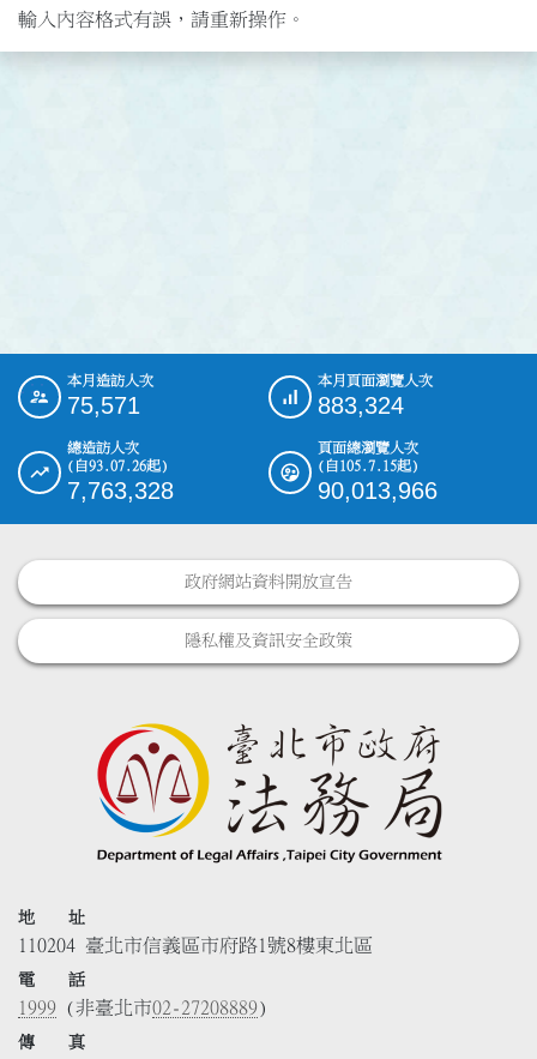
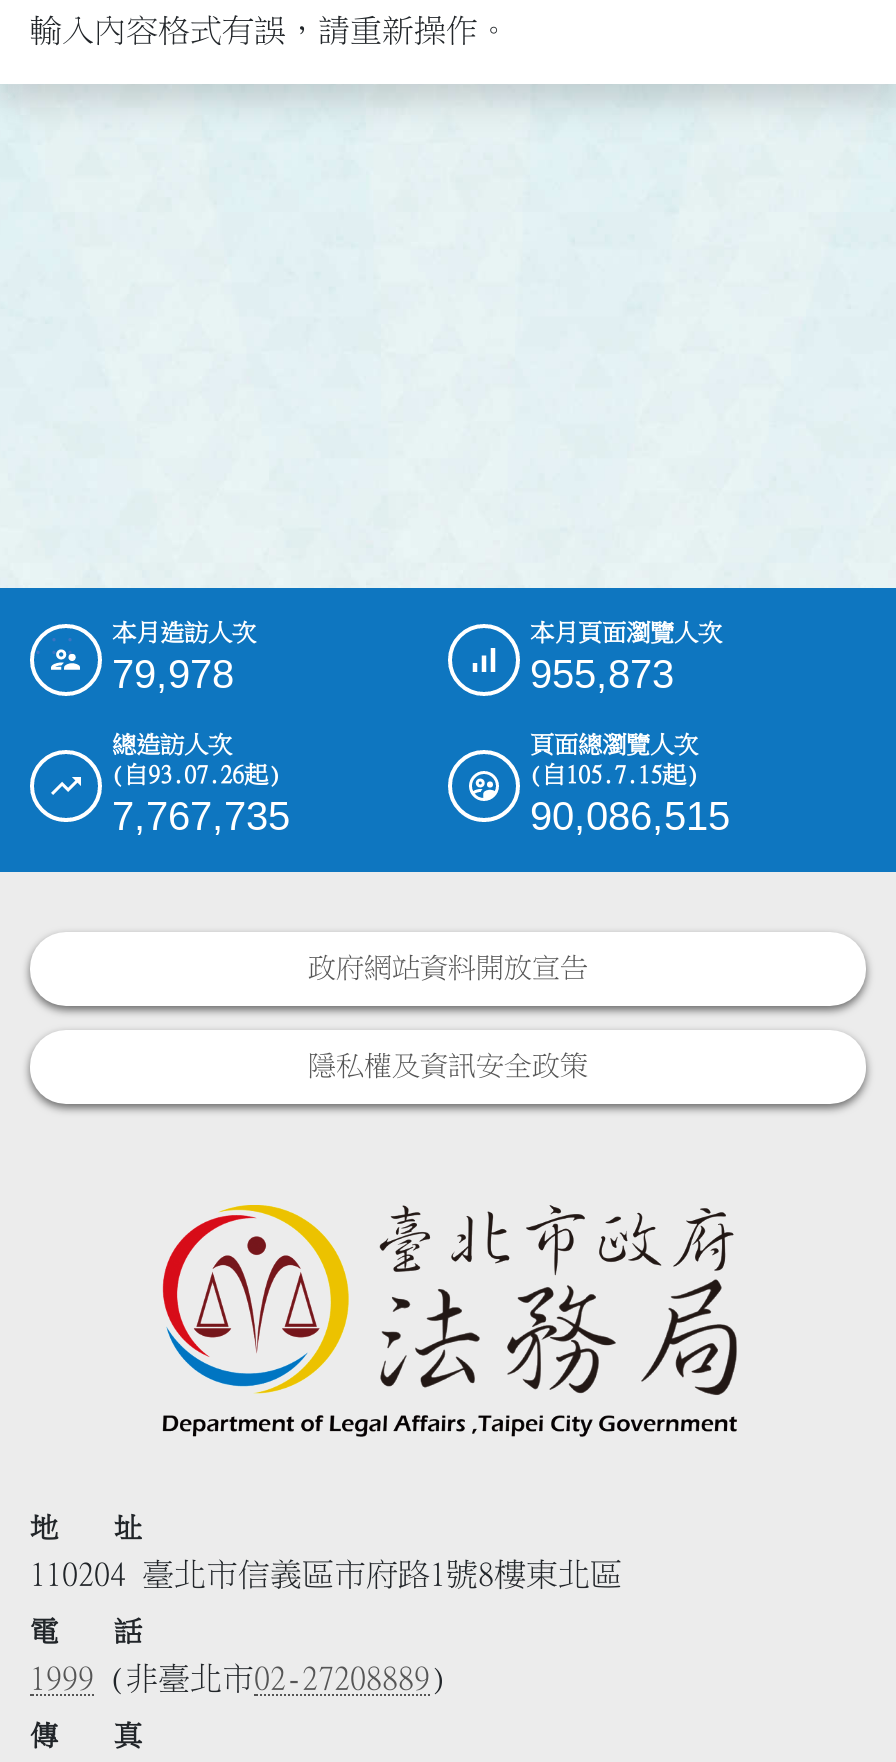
[67,393,140,419] 75,571 -> [112,653,234,697] 79,978
[318,393,404,419] 883,324 -> [530,653,674,697] 955,873
[67,478,174,504] 7,763,328 -> [112,795,290,839] 7,767,735
[318,478,438,504] 90,013,966 -> [530,795,730,839] 90,086,515

